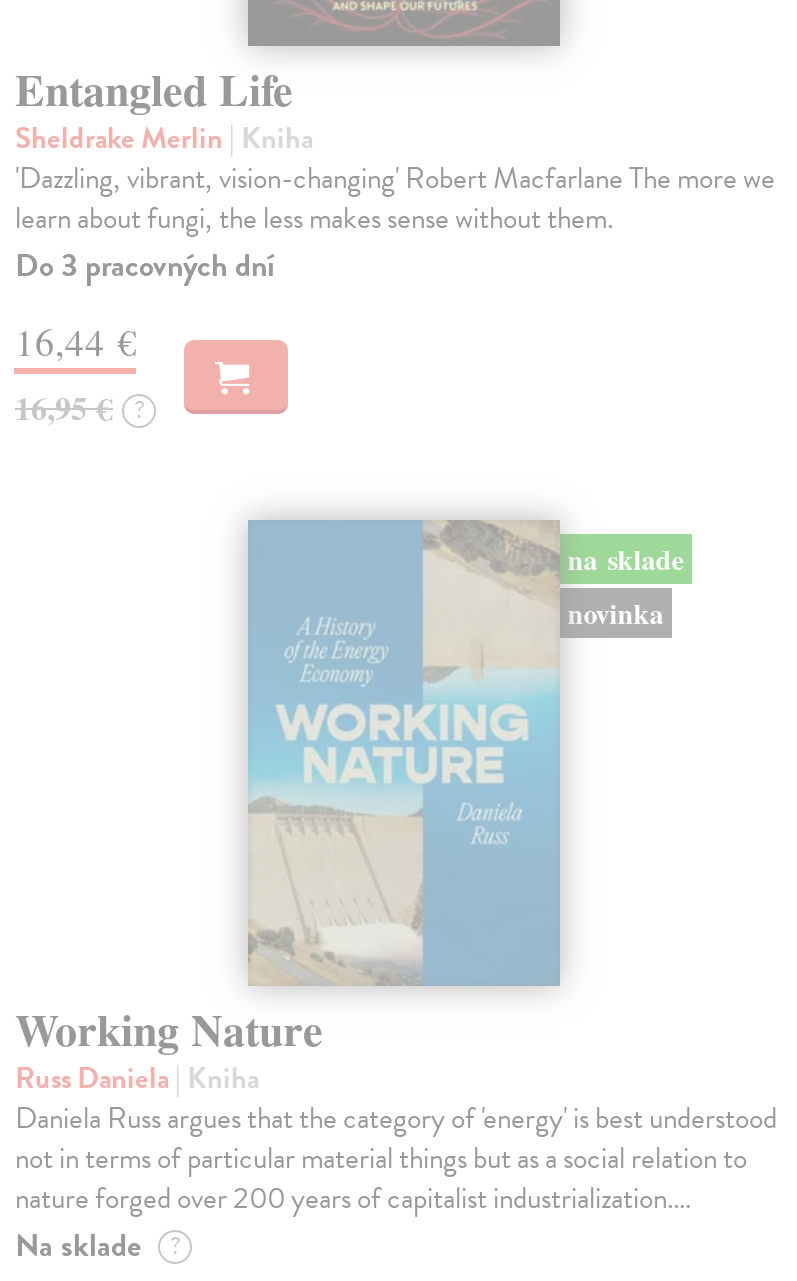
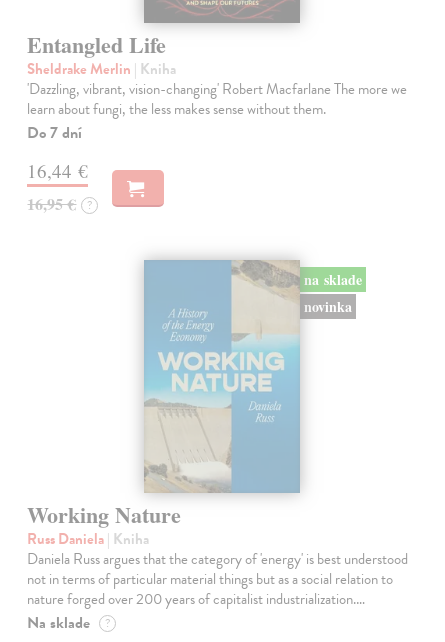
[15,242,275,290] Do 3 pracovných dní -> [27,121,82,145] Do 7 dní

